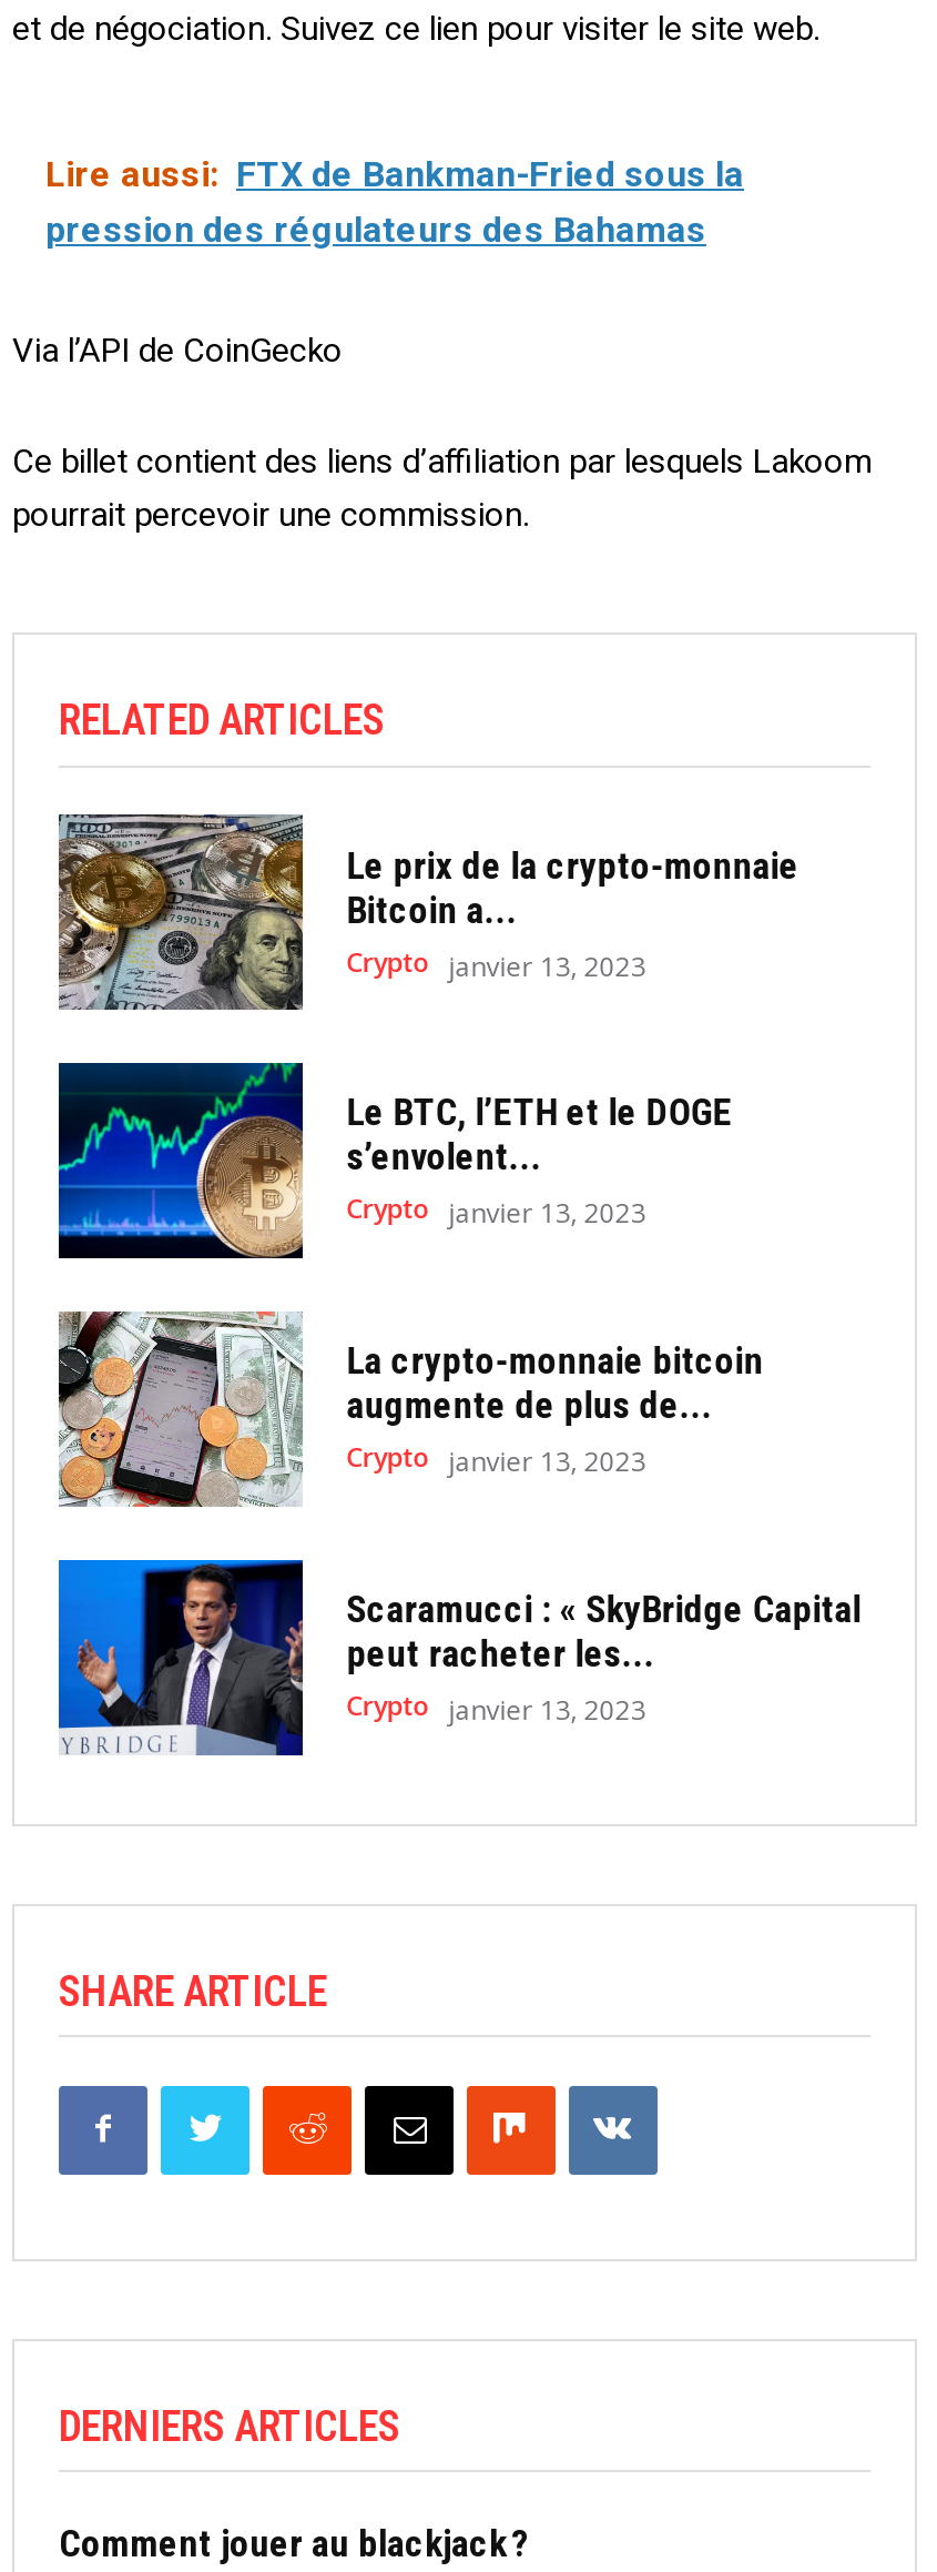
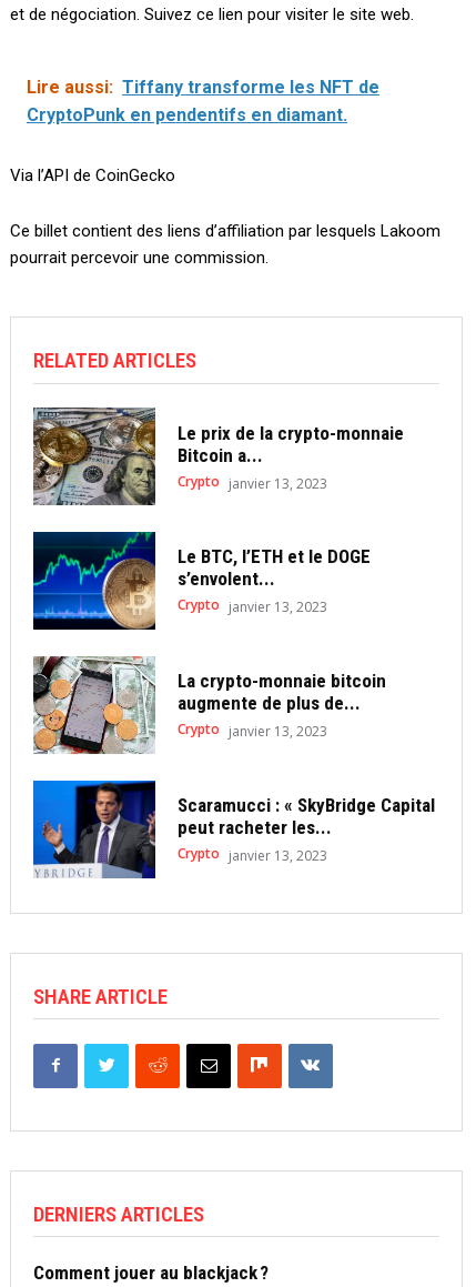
[45,154,744,251] Lire aussi: FTX de Bankman-Fried sous la | pression des régulateurs des Bahamas -> [27,77,379,126] Lire aussi: Tiffany transforme les NFT de | CryptoPunk en pendentifs en diamant.

